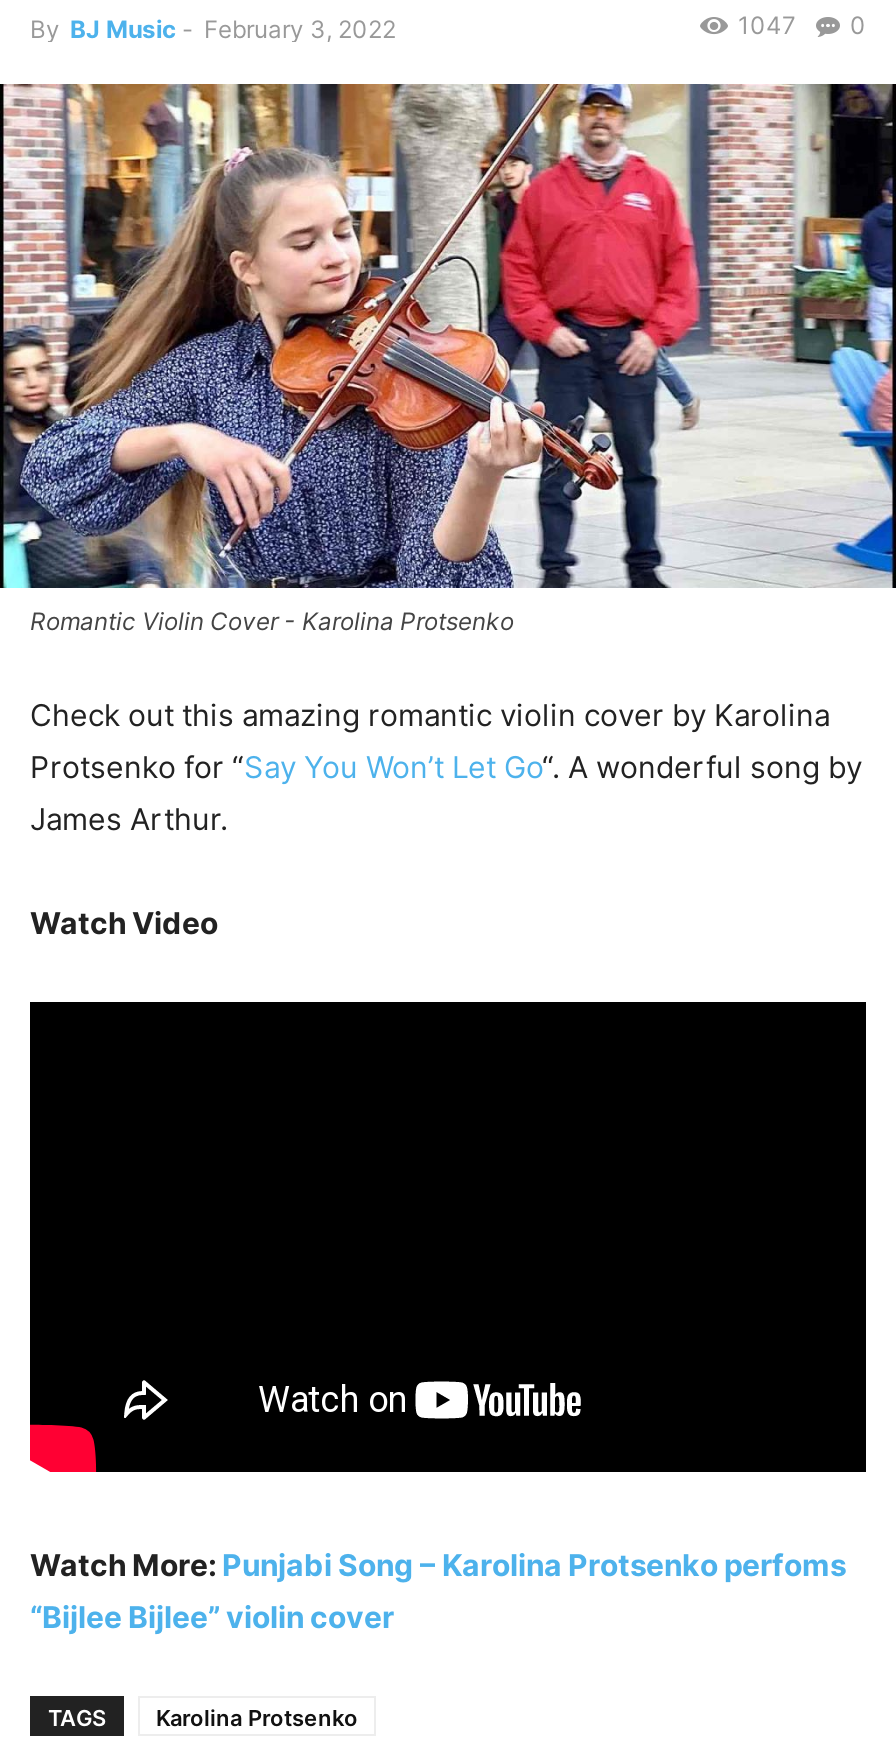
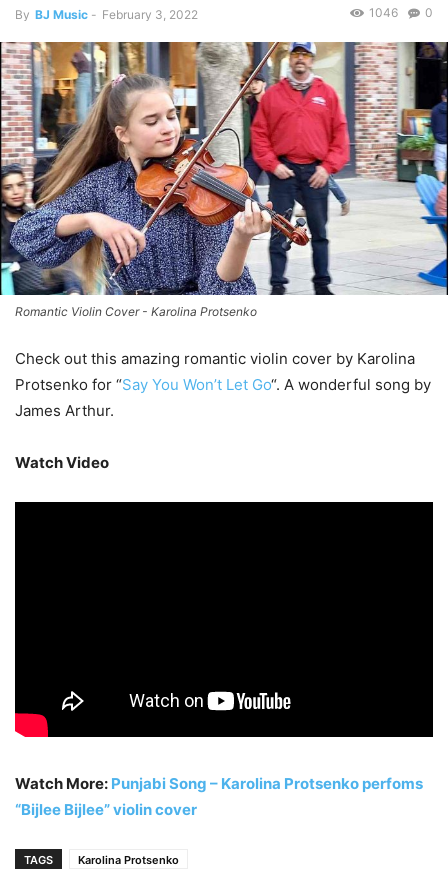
[738,10,866,40] 1047 0 -> [369,5,433,20] 1046 0

